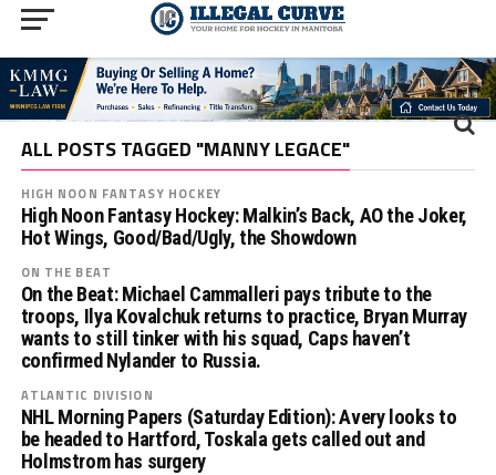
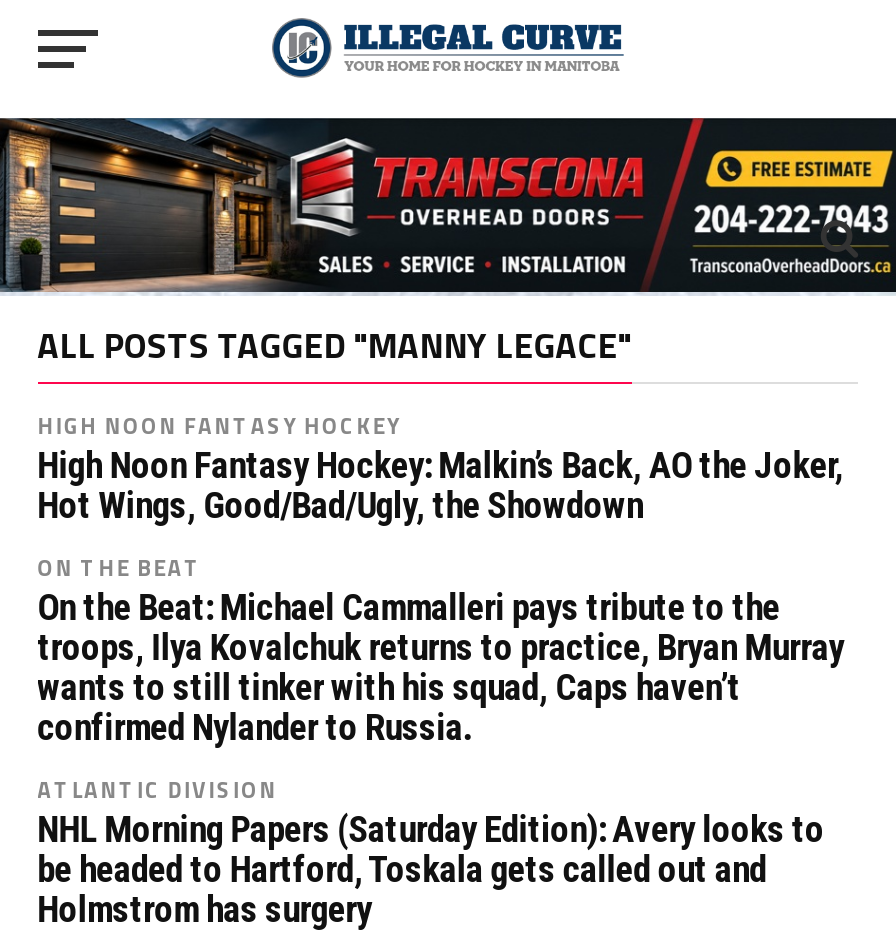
[3,56,493,136] [image] -> [6,116,890,296] [image]

